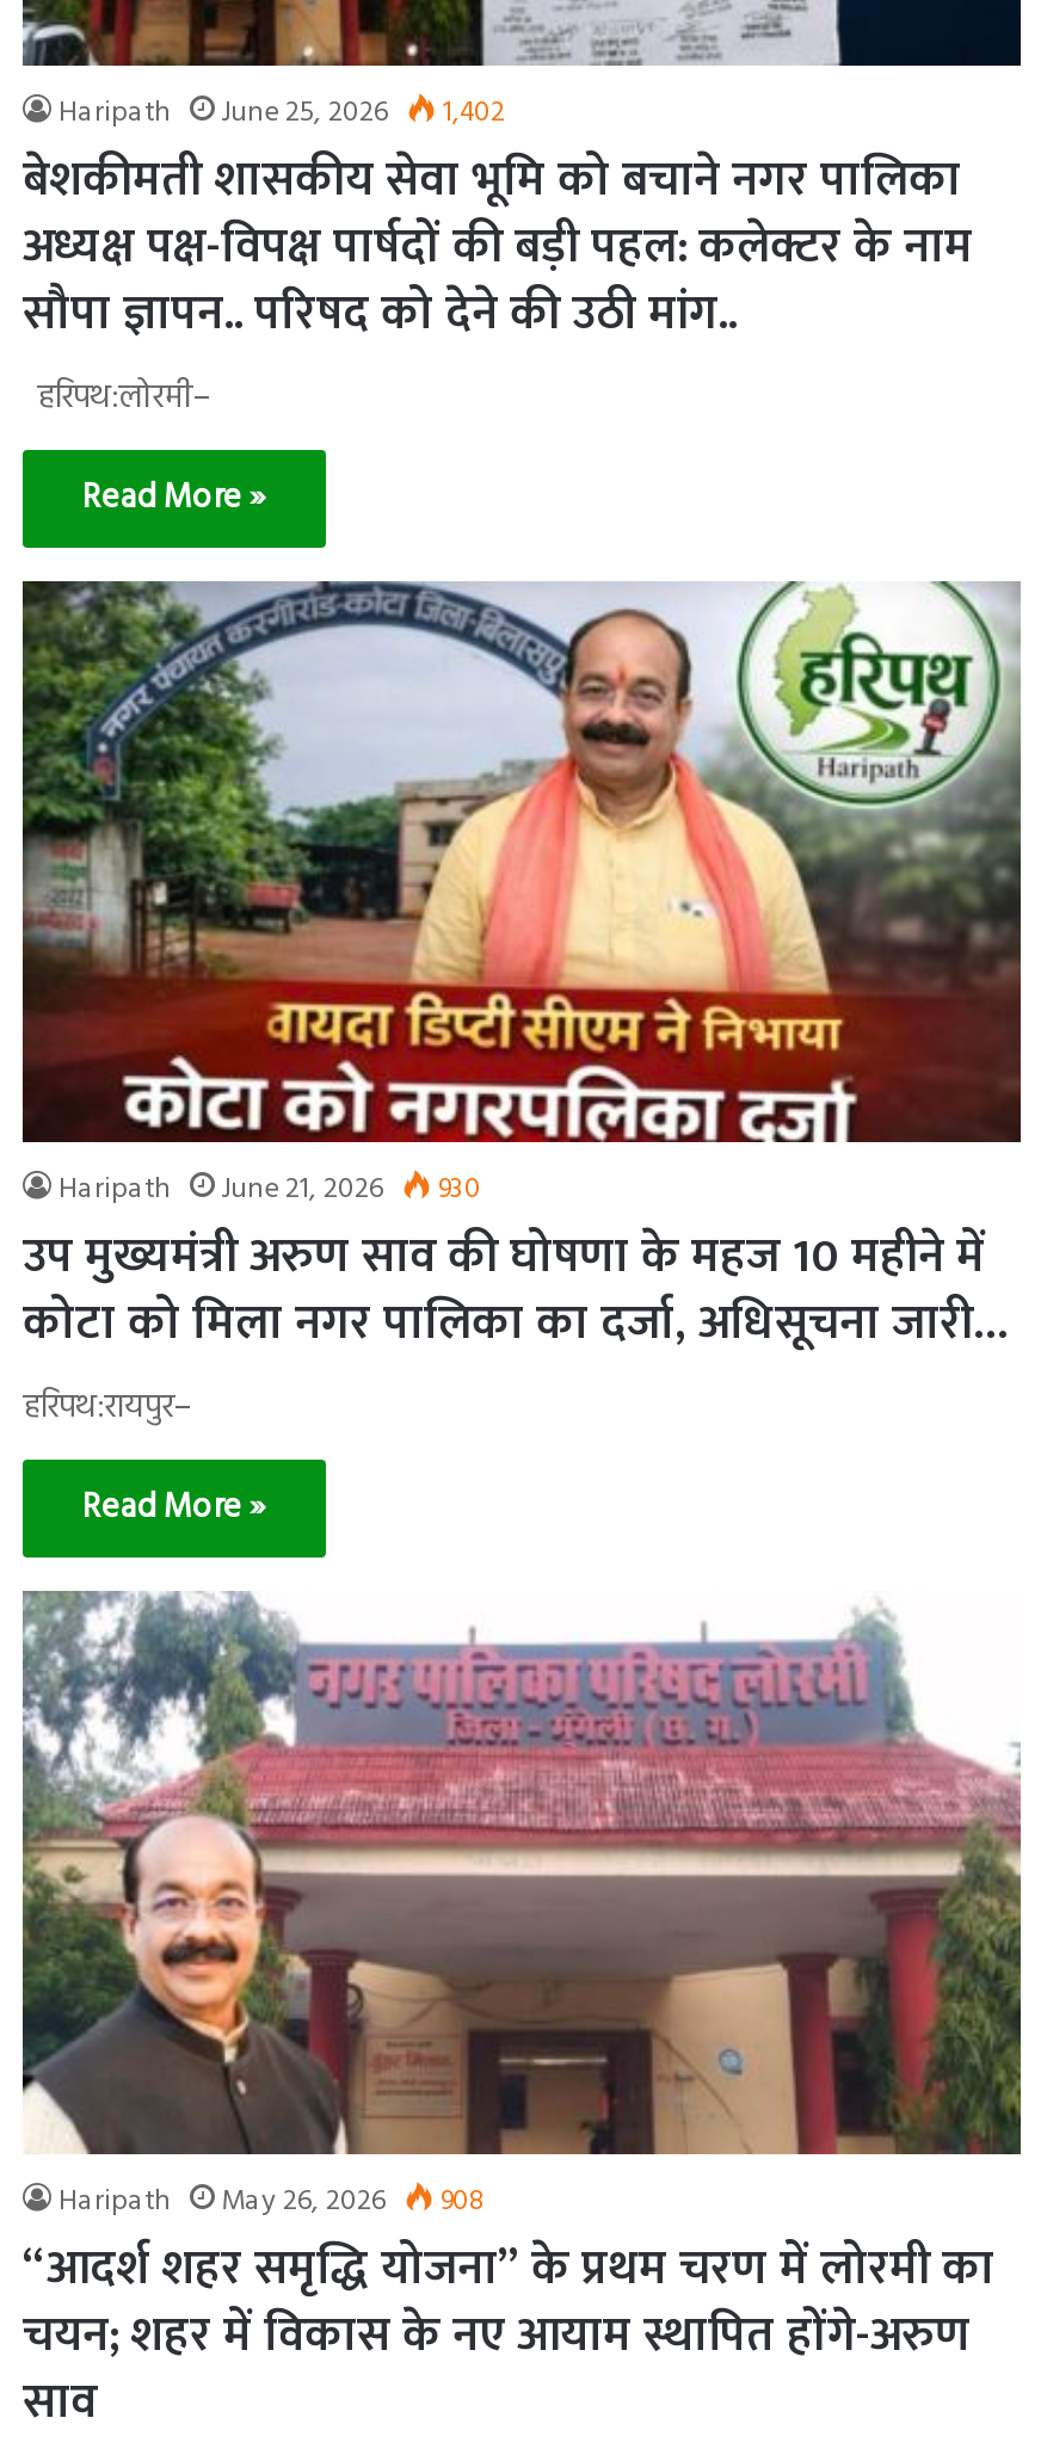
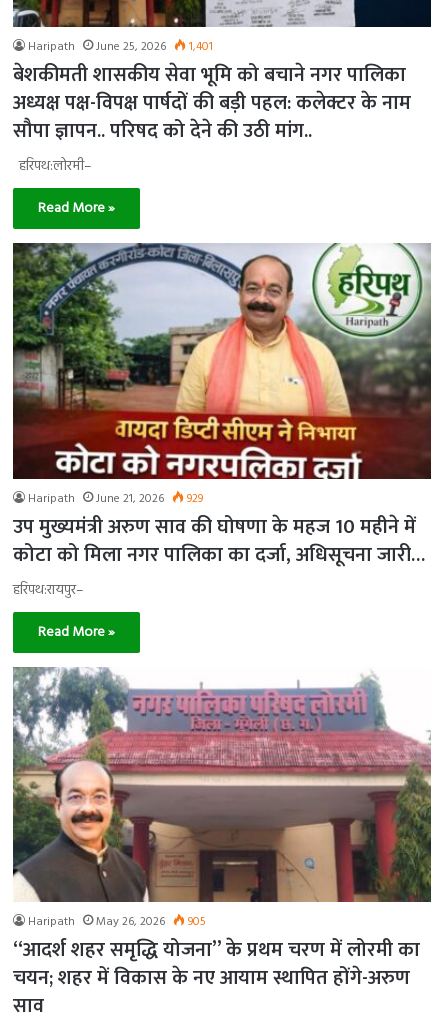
[58,88,505,136] Haripath June 25, 2026 1,402 -> [28,37,213,57] Haripath June 25, 2026 1,401
[58,1166,481,1214] Haripath June 21, 2026 930 -> [28,489,203,509] Haripath June 21, 2026 929
[58,2178,486,2226] Haripath May 26, 2026 908 -> [28,912,206,932] Haripath May 26, 2026 905

